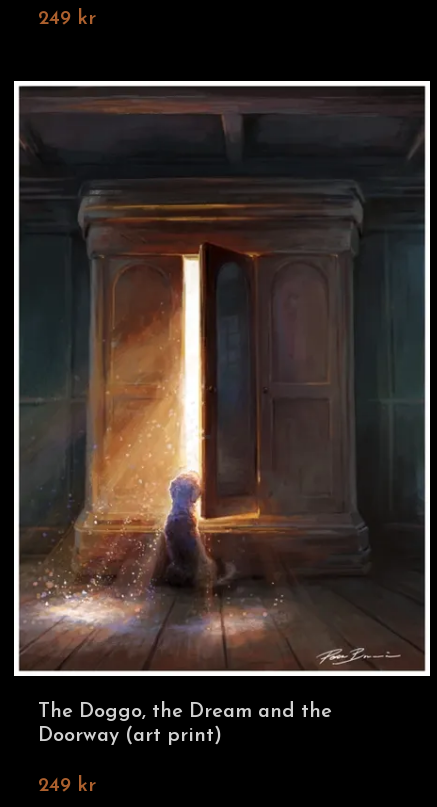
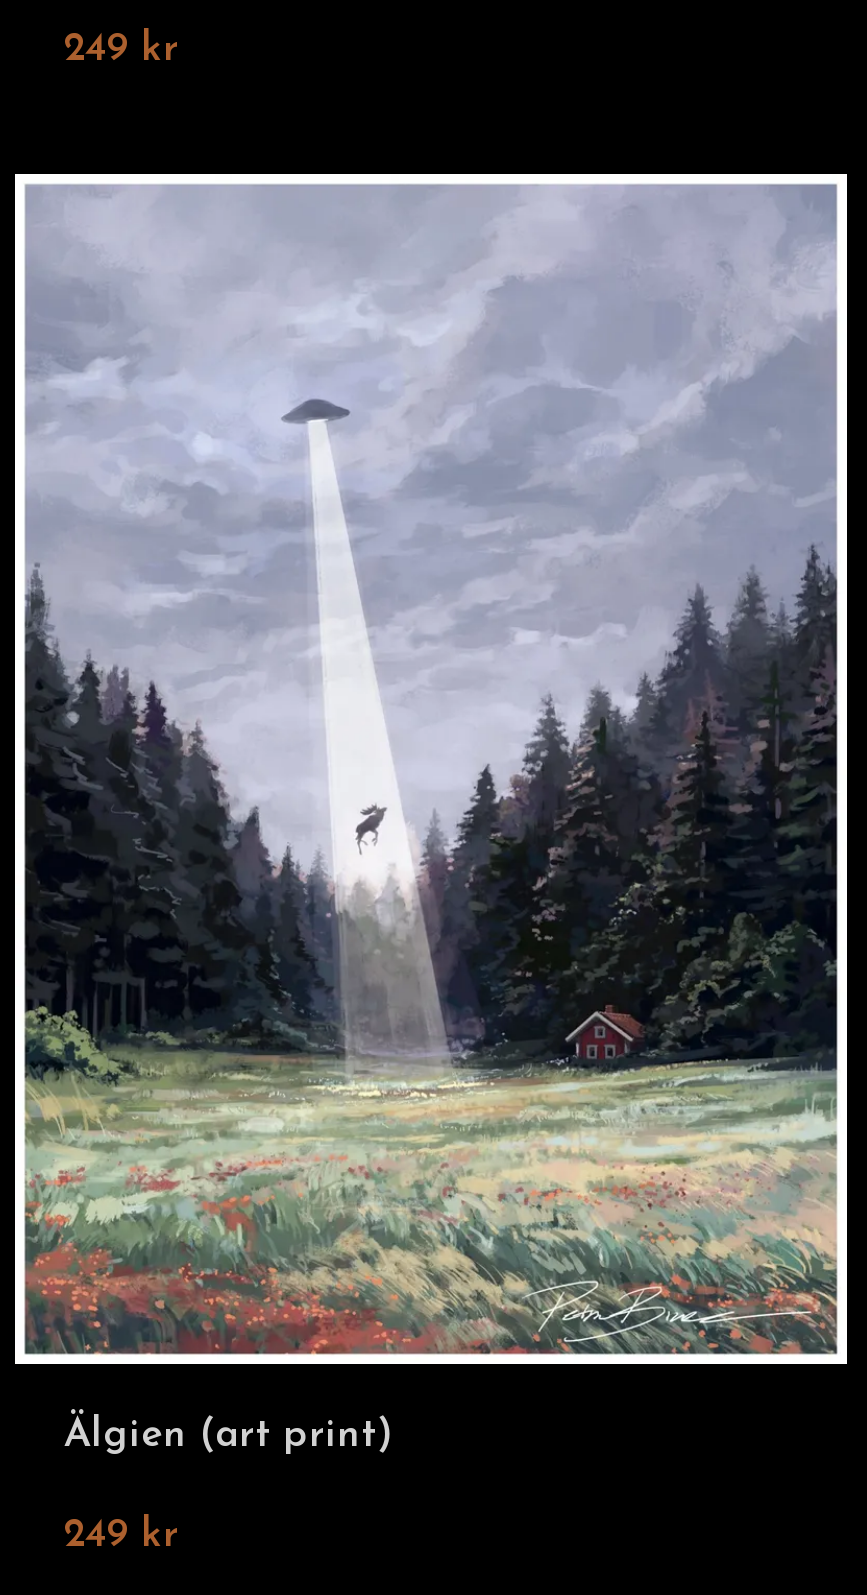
[16,80,428,746] [image] | The Doggo, the Dream and the | Doorway (art print) -> [19,173,843,1455] [image] | Älgien (art print)

